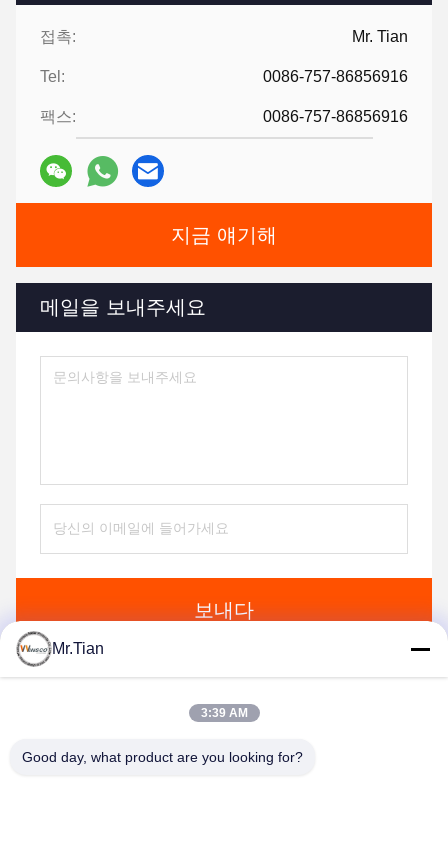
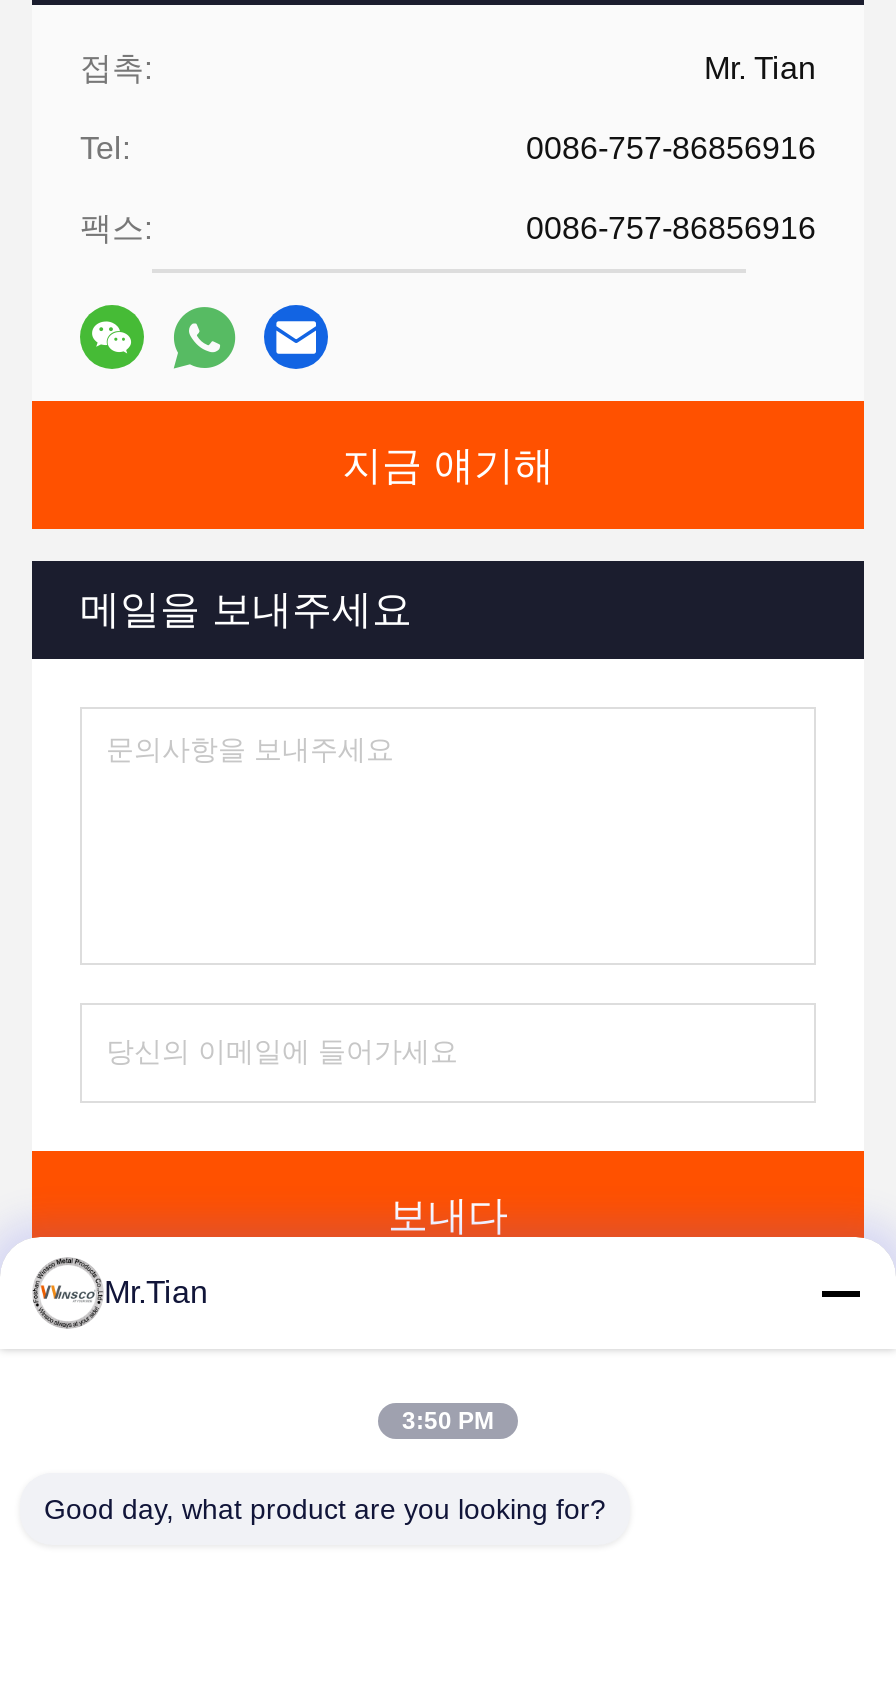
[200,706,247,720] 3:39 AM -> [402,1407,494,1435] 3:50 PM

